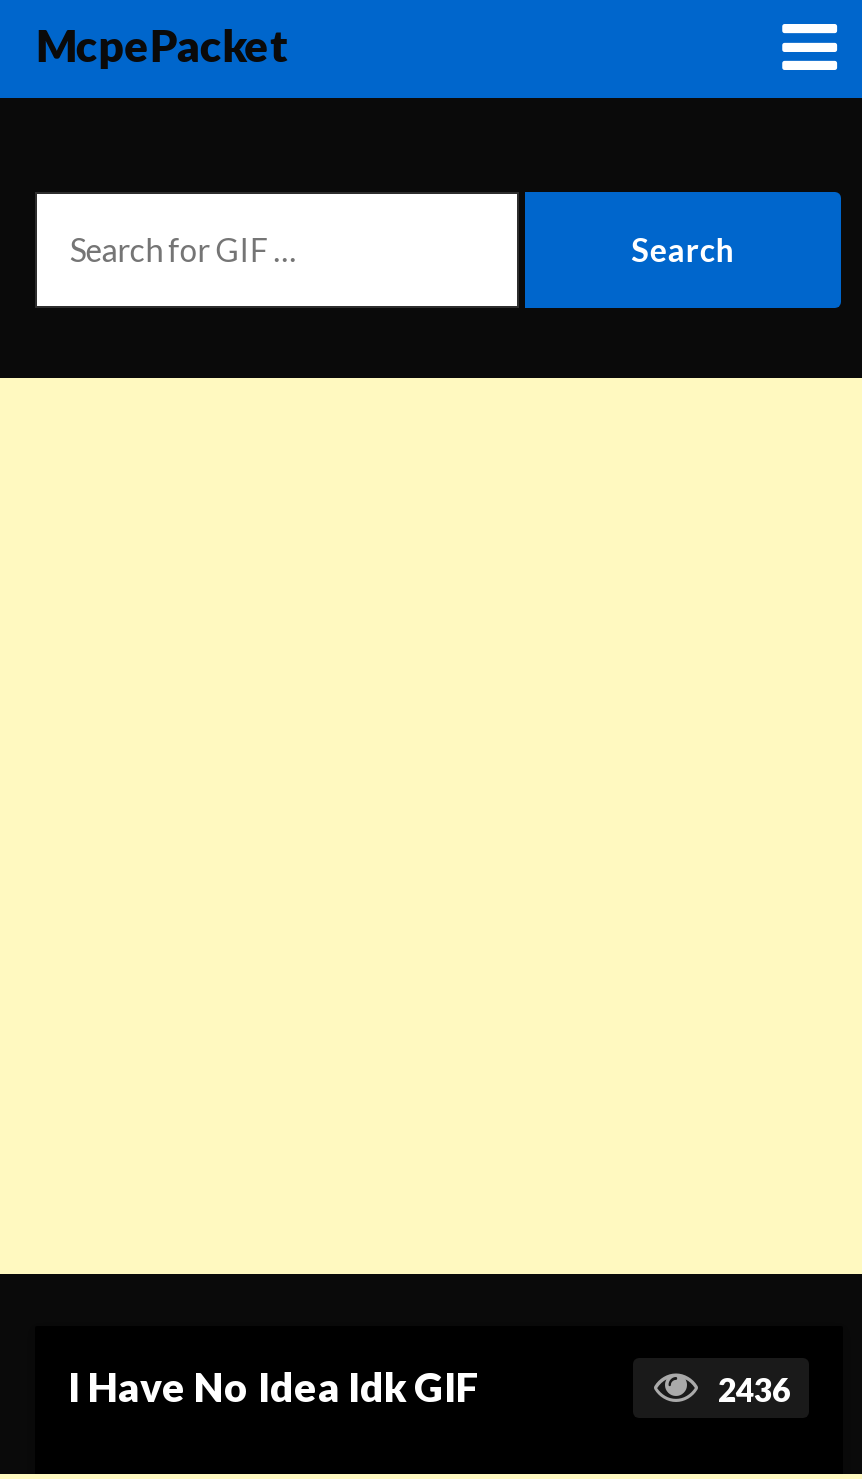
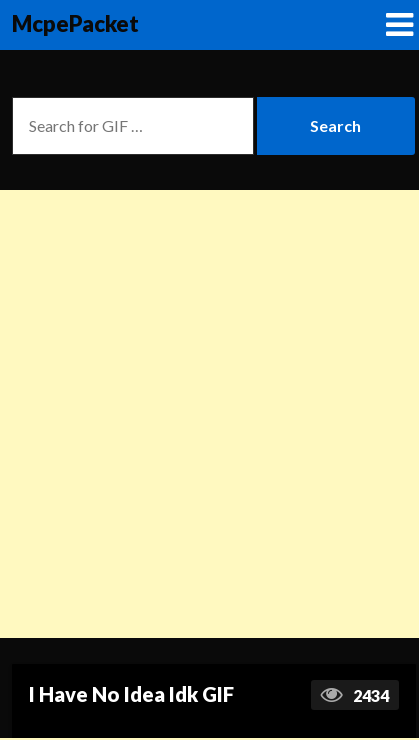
[718,1370,790,1408] 2436 -> [353,686,389,705] 2434

